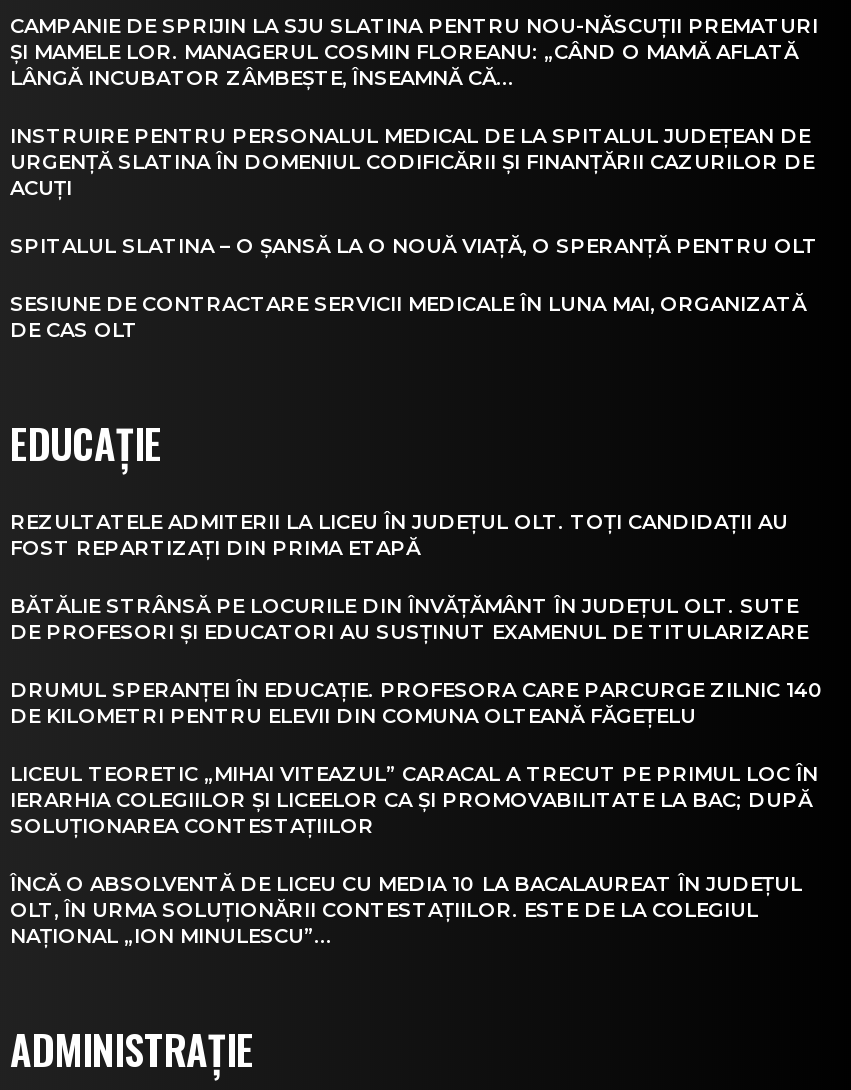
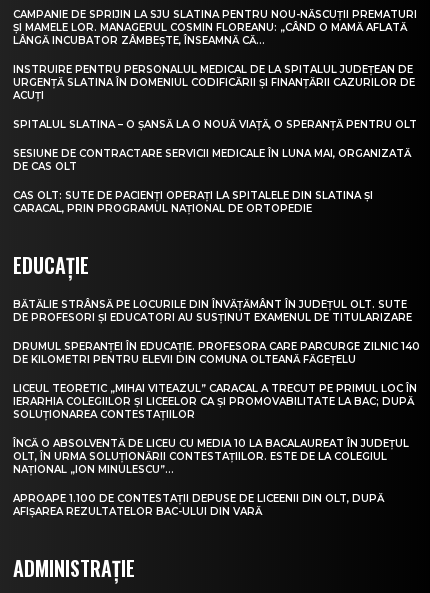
none -> [13,189,373,215] CAS OLT: SUTE DE PACIENȚI OPERAȚI LA SPITALELE DIN SLATINA ȘI | CARACAL, PRIN PROGRAMUL NAȚIONAL DE ORTOPEDIE
[10,510,788,562] REZULTATELE ADMITERII LA LICEU ÎN JUDEȚUL OLT. TOȚI CANDIDAȚII AU | FOST REPARTIZAȚI DIN PRIMA ETAPĂ -> none
none -> [13,492,384,518] APROAPE 1.100 DE CONTESTAȚII DEPUSE DE LICEENII DIN OLT, DUPĂ | AFIȘAREA REZULTATELOR BAC-ULUI DIN VARĂ

